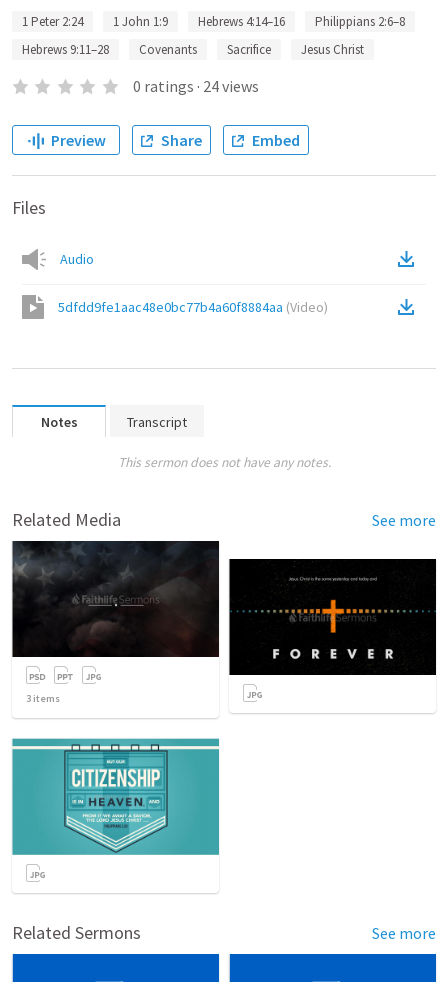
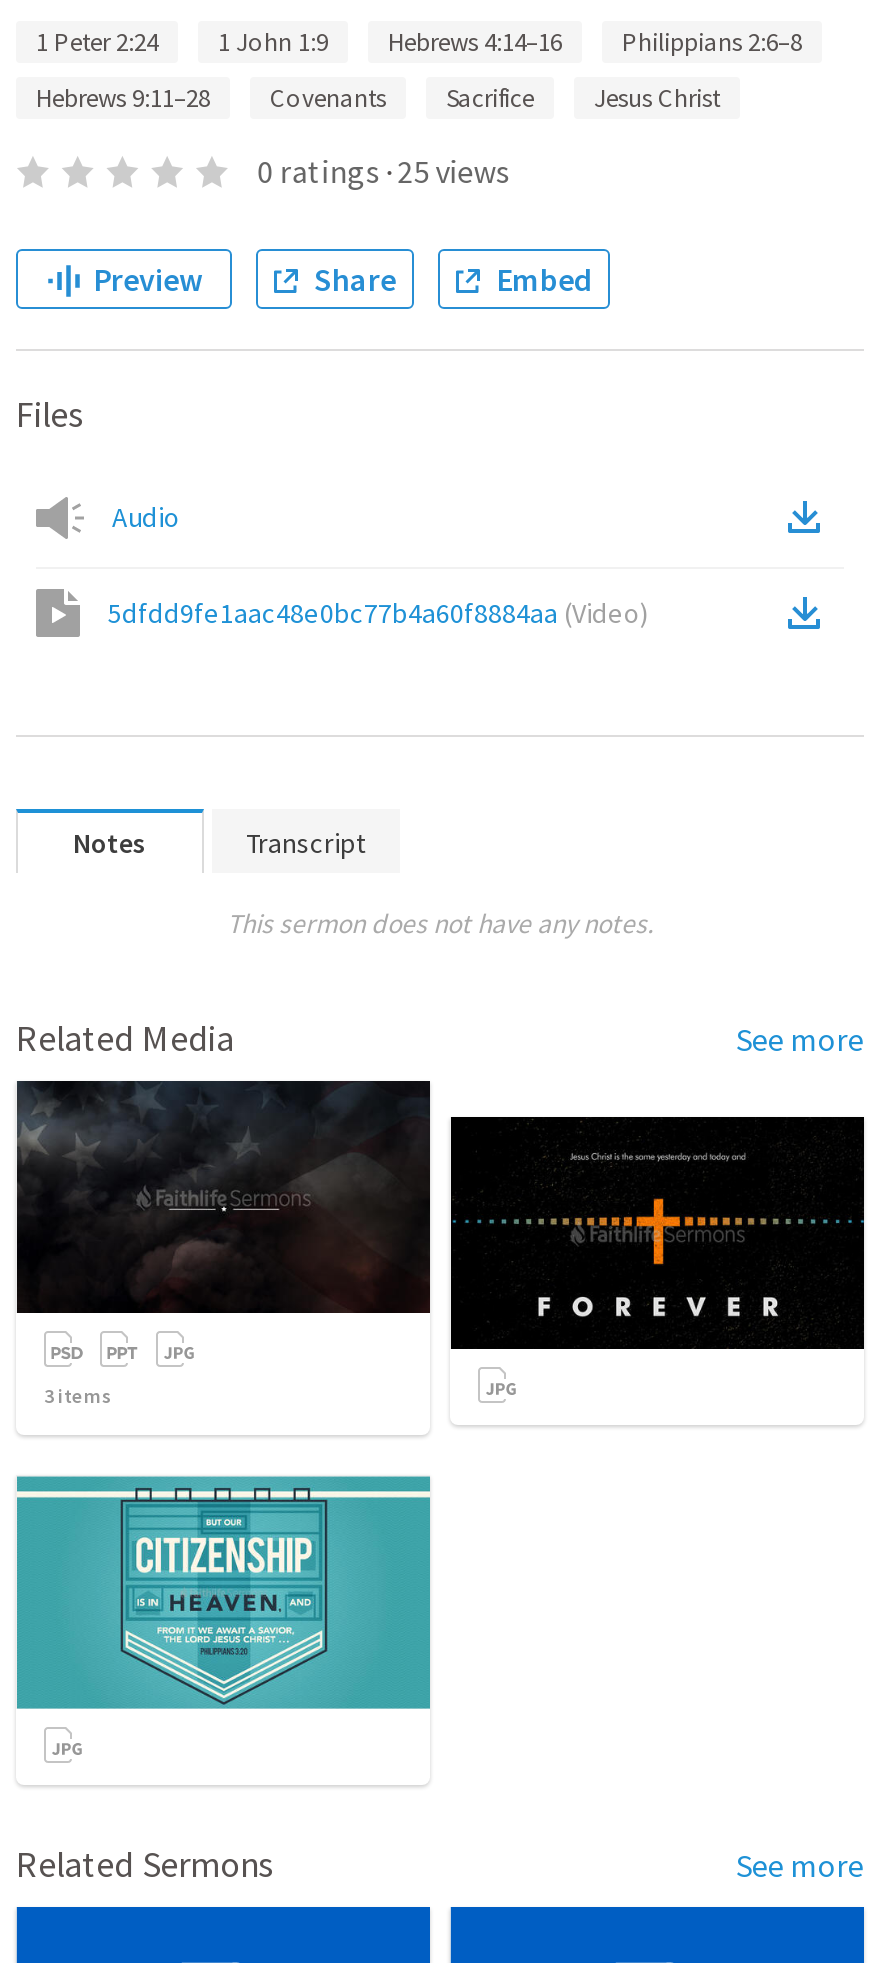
[133,76,259,96] 0 ratings · 24 views -> [257,151,509,191] 0 ratings · 25 views

